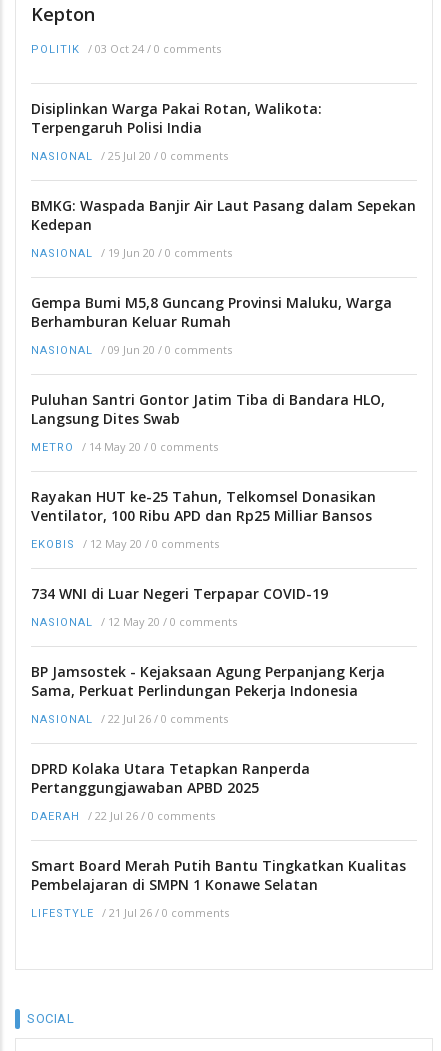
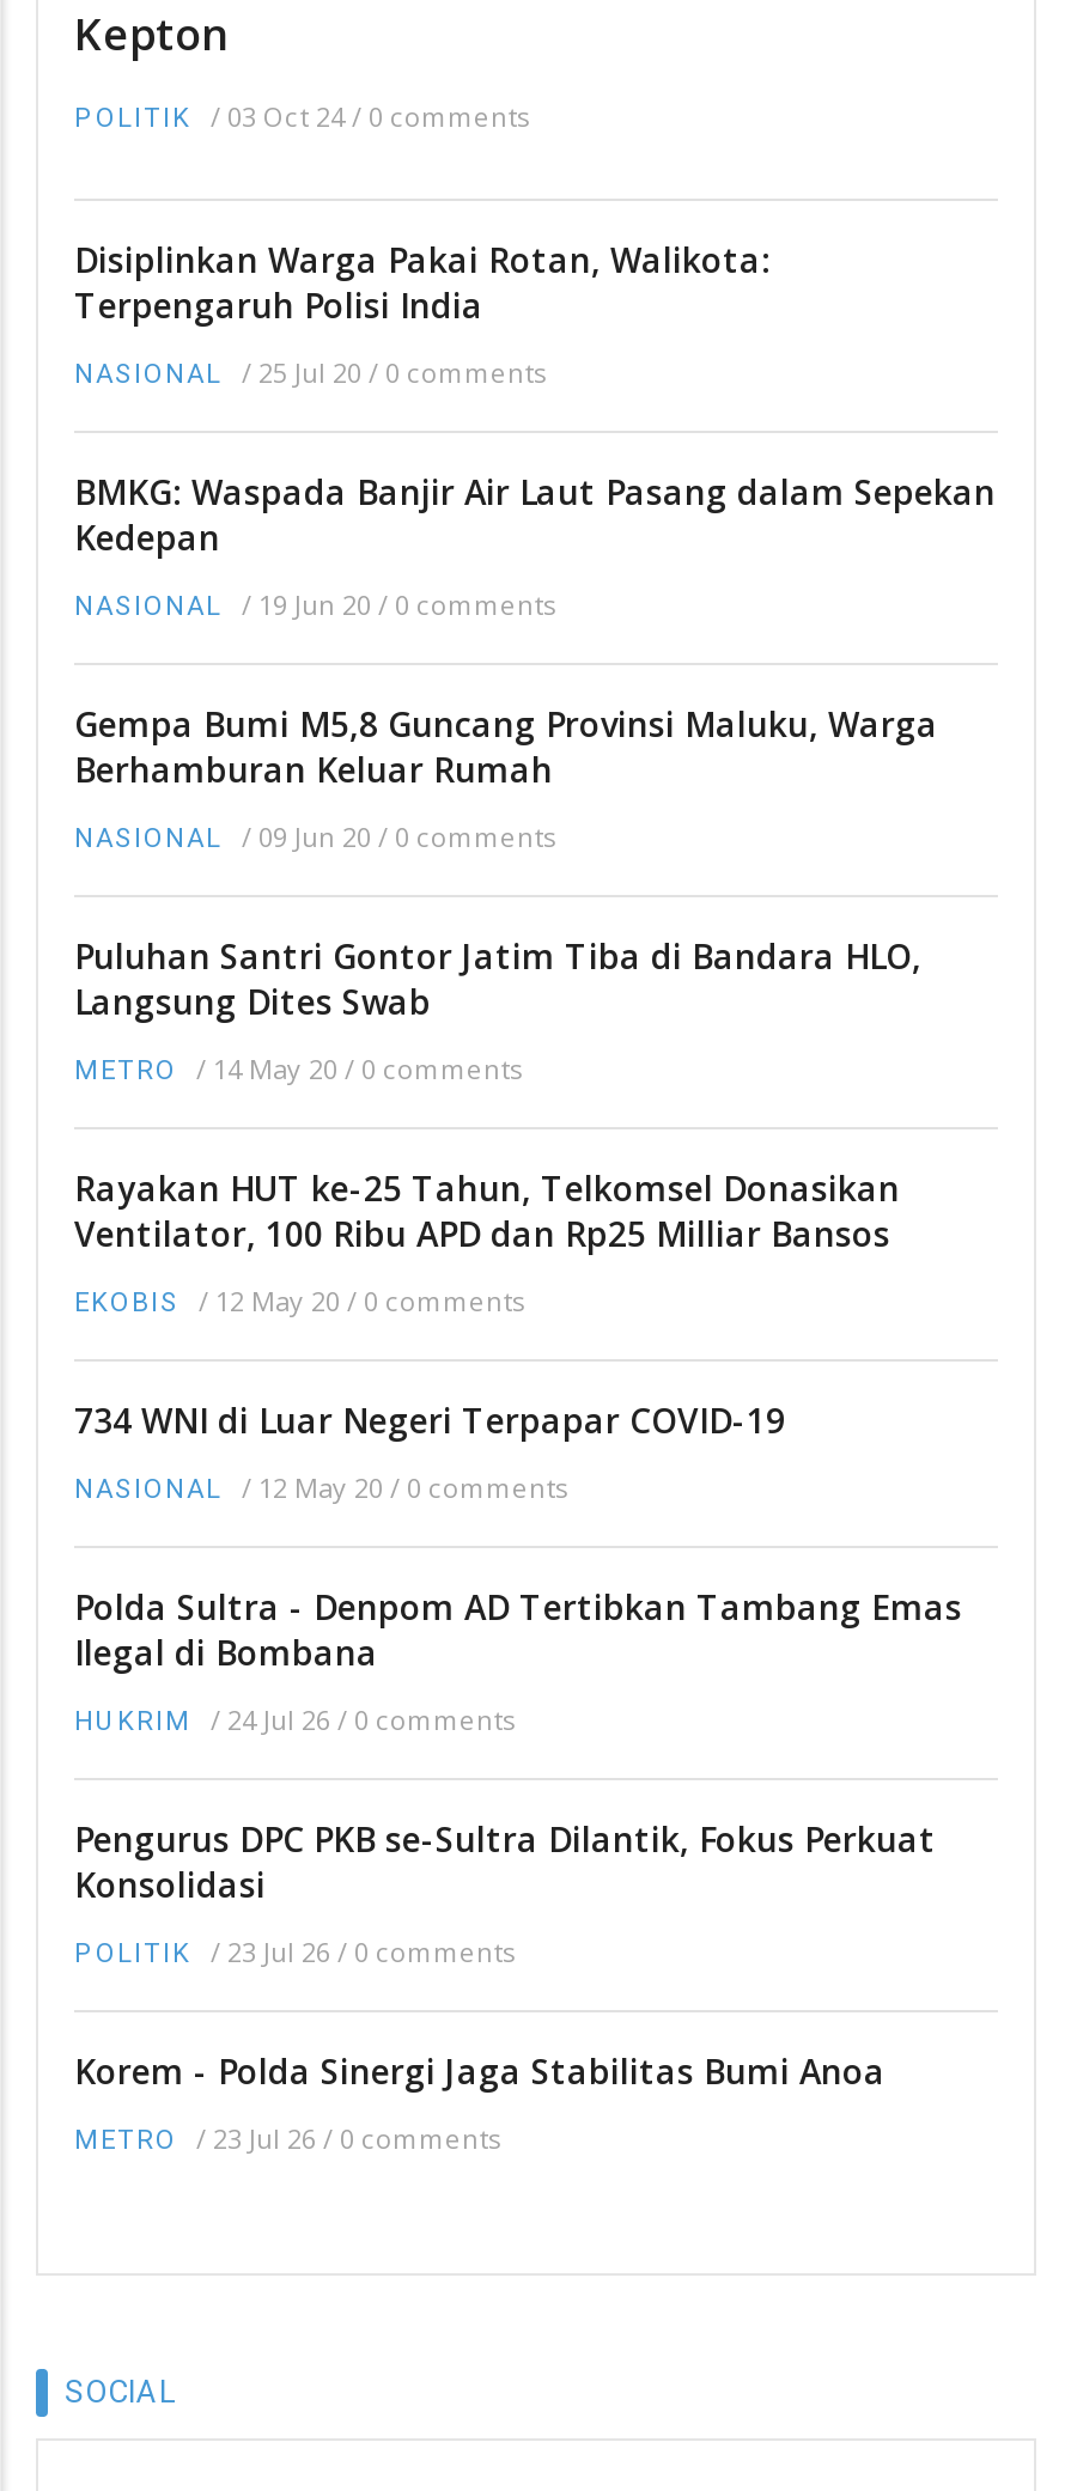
[31,662,385,700] BP Jamsostek - Kejaksaan Agung Perpanjang Kerja | Sama, Perkuat Perlindungan Pekerja Indonesia -> [74,1585,962,1676] Polda Sultra - Denpom AD Tertibkan Tambang Emas | Ilegal di Bombana
[31,711,228,726] NASIONAL / 22 Jul 26 / 0 comments -> [74,1702,515,1738] HUKRIM / 24 Jul 26 / 0 comments
[31,759,310,797] DPRD Kolaka Utara Tetapkan Ranperda | Pertanggungjawaban APBD 2025 -> [74,1817,936,1908] Pengurus DPC PKB se-Sultra Dilantik, Fokus Perkuat | Konsolidasi
[31,808,215,823] DAERAH / 22 Jul 26 / 0 comments -> [74,1934,515,1970] POLITIK / 23 Jul 26 / 0 comments
[31,856,406,894] Smart Board Merah Putih Bantu Tingkatkan Kualitas | Pembelajaran di SMPN 1 Konawe Selatan -> [74,2049,886,2094] Korem - Polda Sinergi Jaga Stabilitas Bumi Anoa
[31,905,229,920] LIFESTYLE / 21 Jul 26 / 0 comments -> [74,2121,500,2157] METRO / 23 Jul 26 / 0 comments

